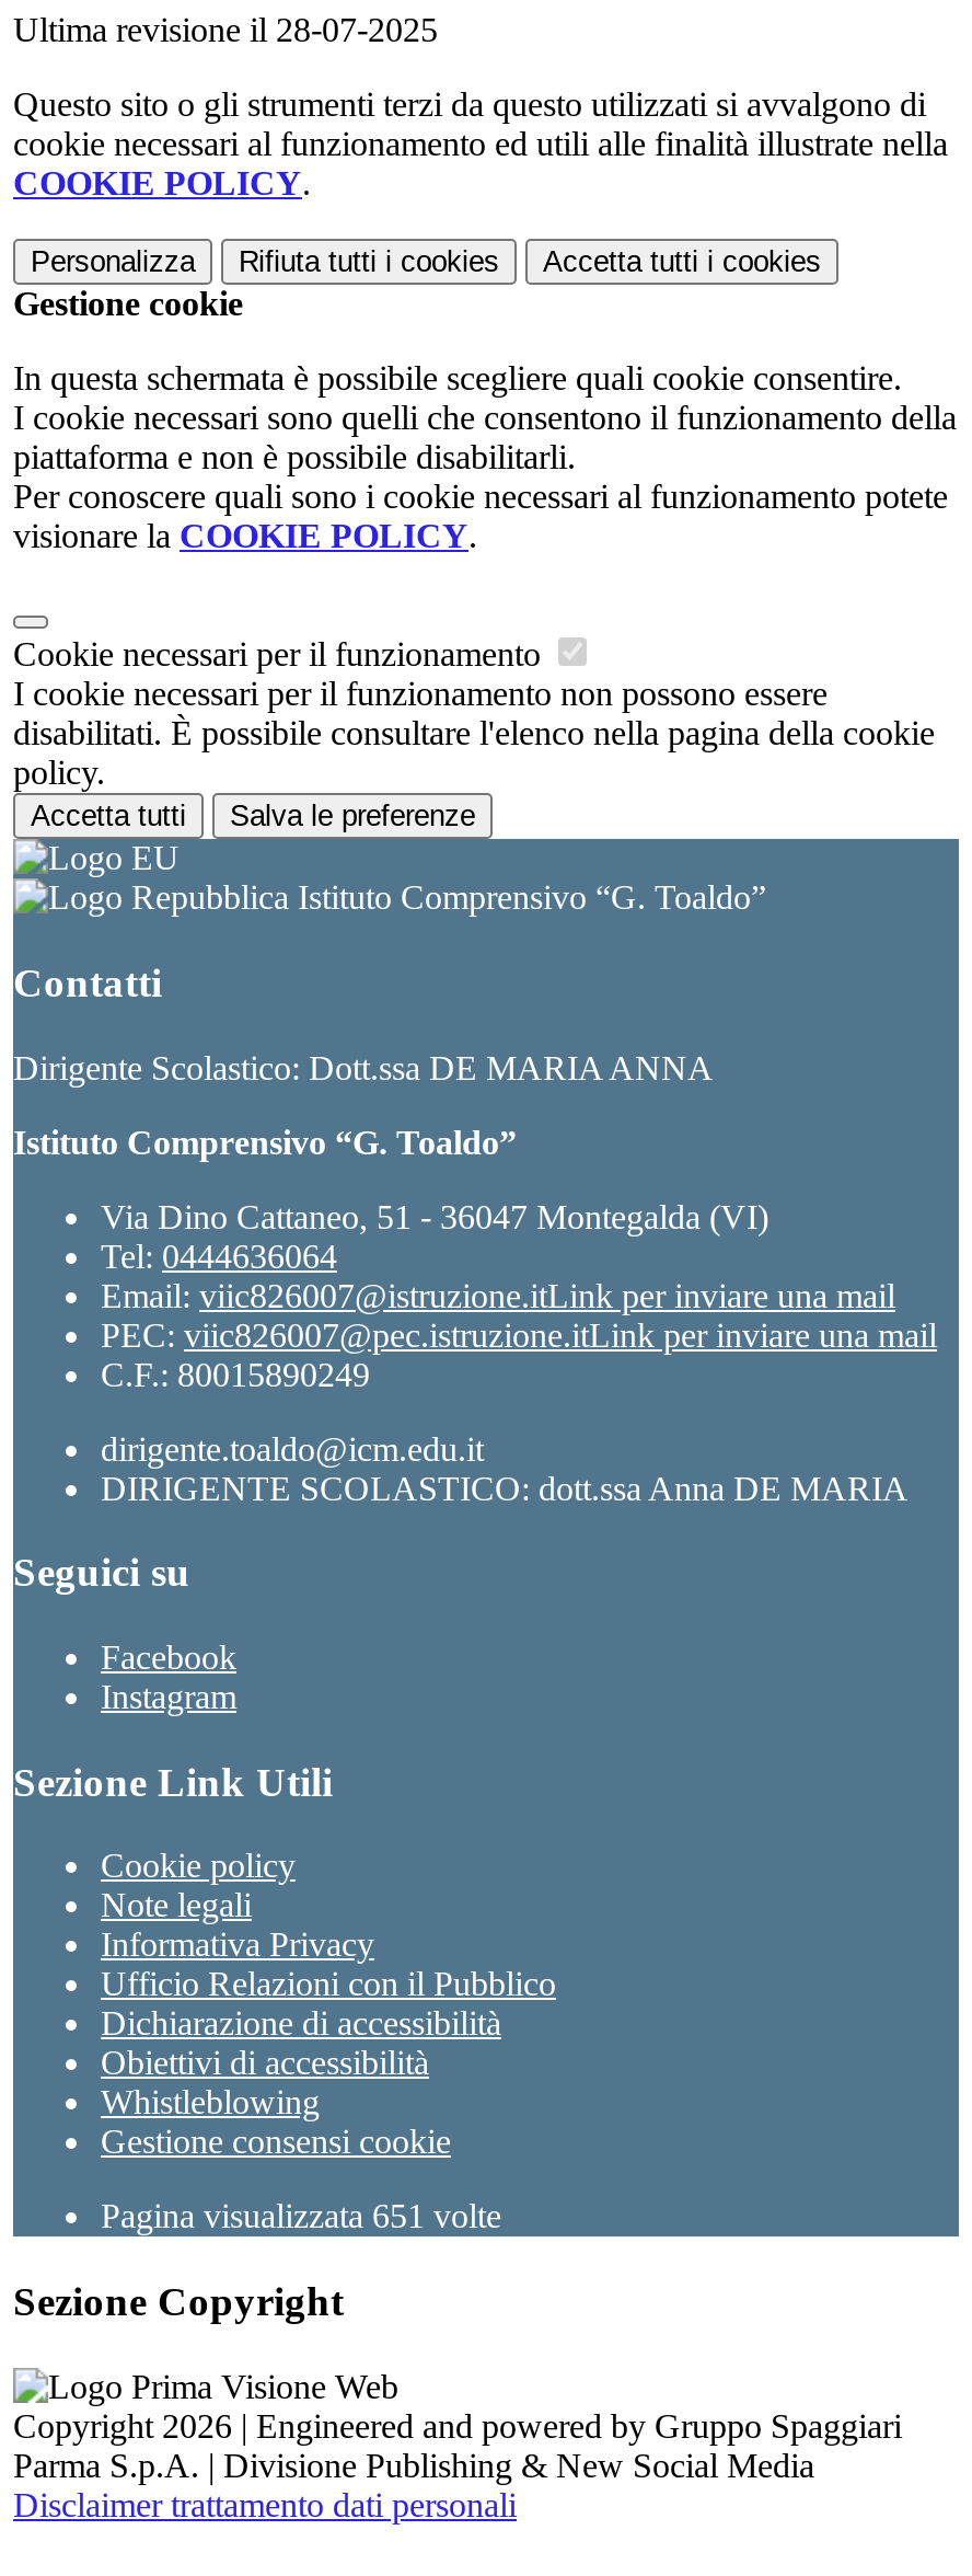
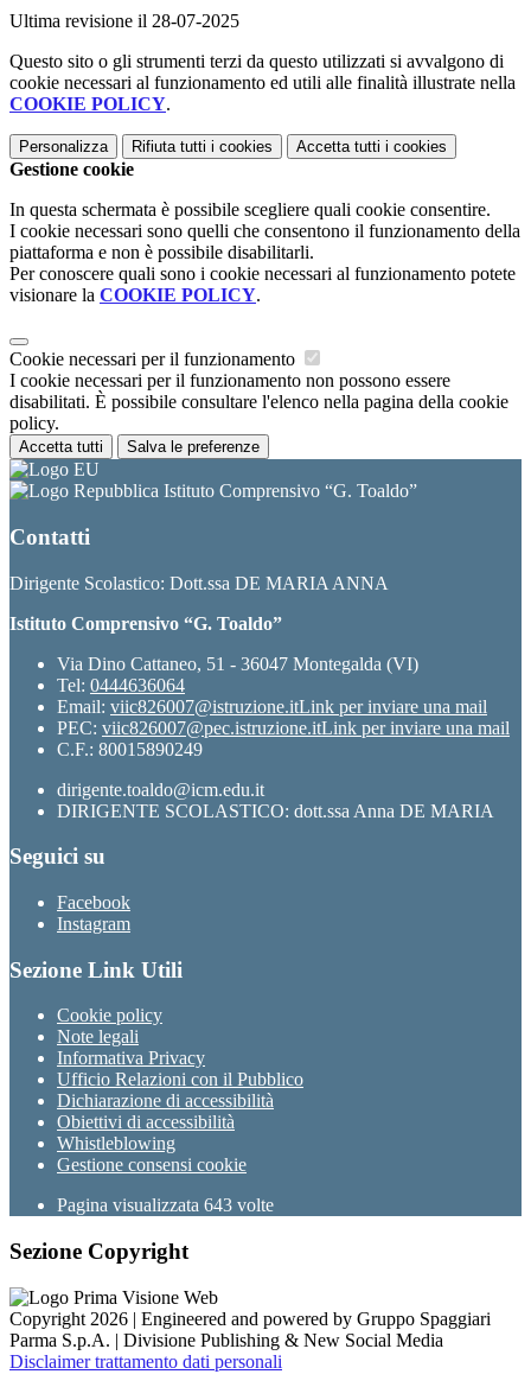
[101,2198,501,2235] Pagina visualizzata 651 volte -> [57,1195,274,1215] Pagina visualizzata 643 volte

